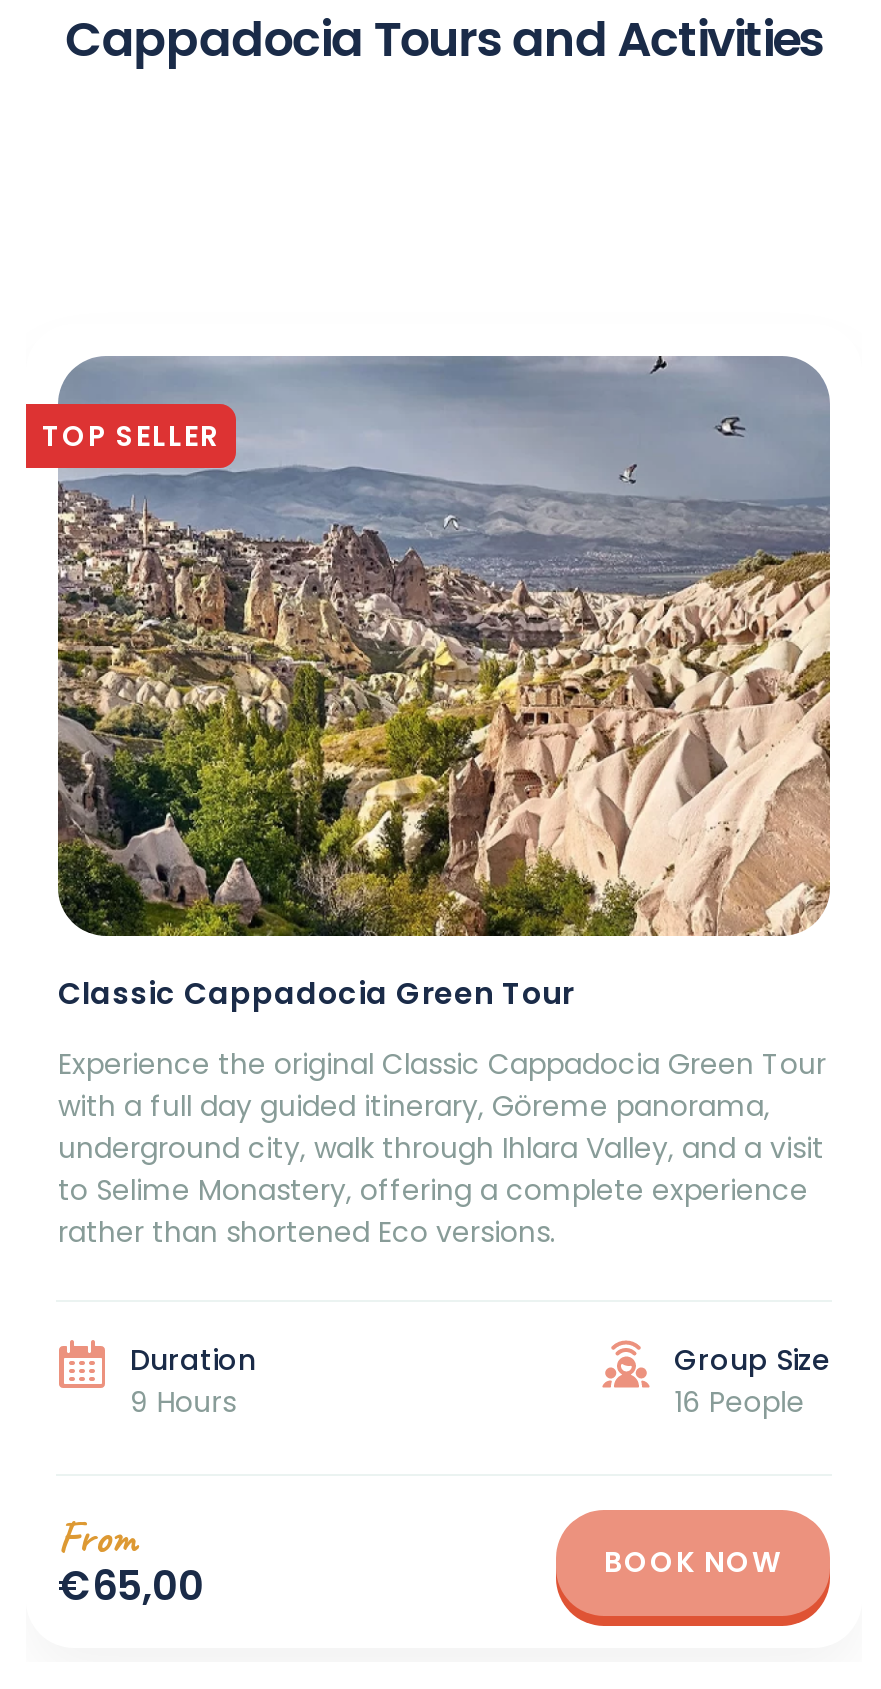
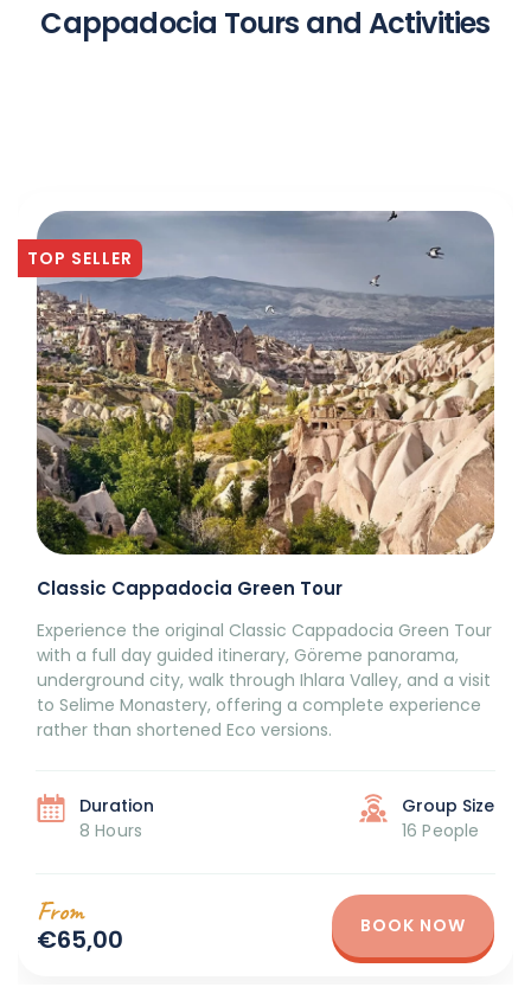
[130,1382,236,1422] 9 Hours -> [79,819,142,842] 8 Hours

